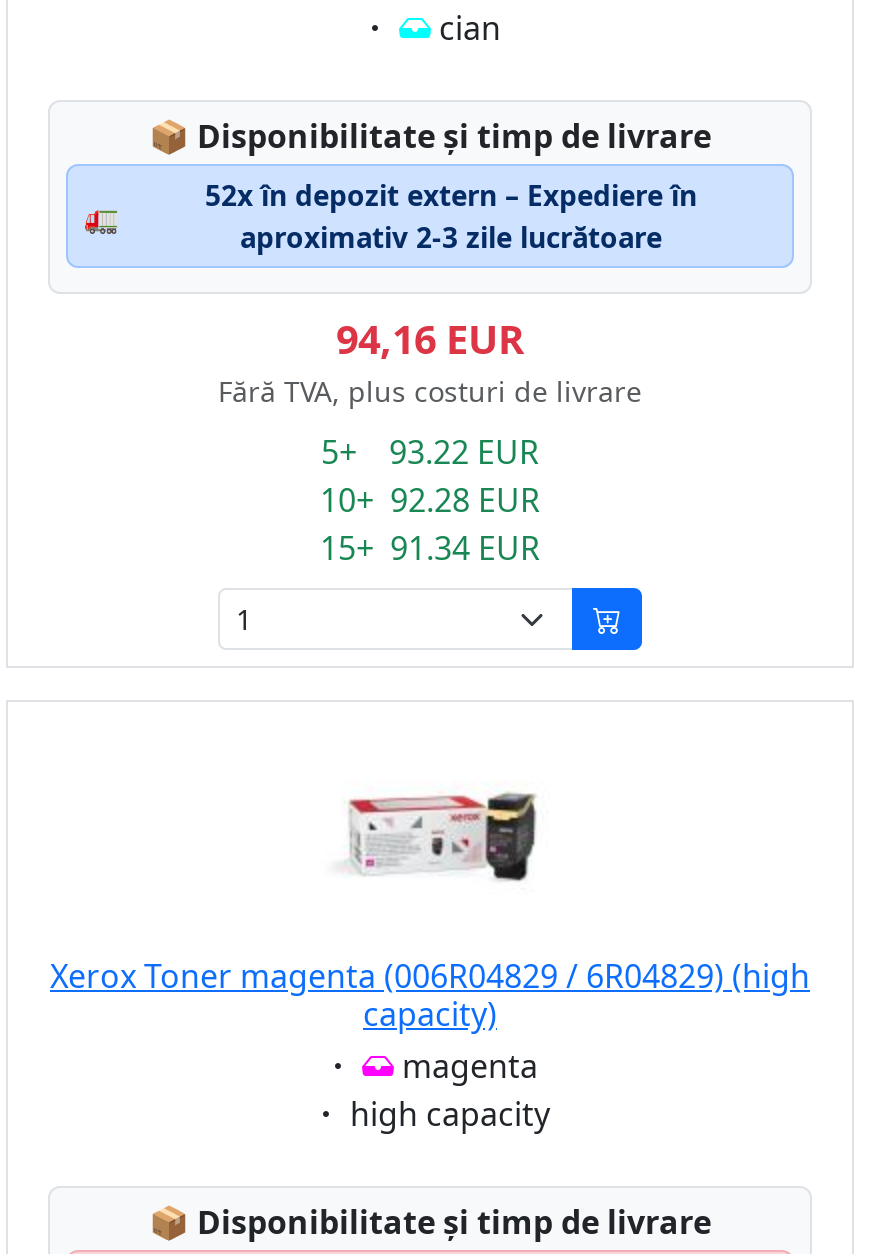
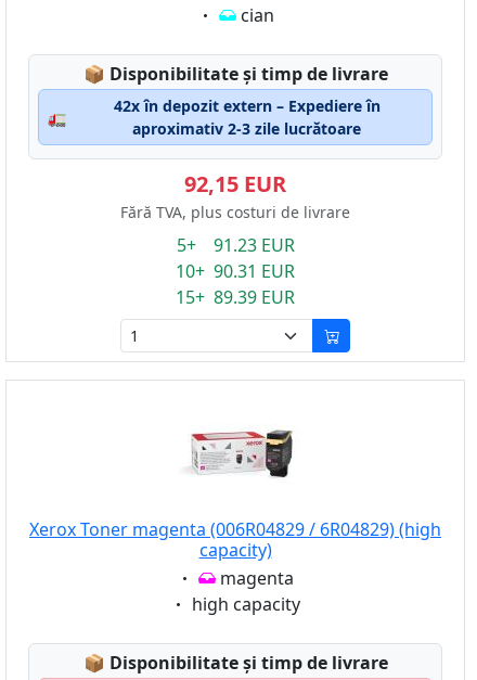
[205,176,697,214] 52x în depozit extern – Expediere în -> [113,95,380,116] 42x în depozit extern – Expediere în
[336,312,524,366] 94,16 EUR -> [184,169,286,198] 92,15 EUR
[321,430,539,474] 5+ 93.22 EUR -> [176,233,294,257] 5+ 91.23 EUR
[320,478,540,522] 10+ 92.28 EUR -> [176,259,295,283] 10+ 90.31 EUR
[320,526,540,570] 15+ 91.34 EUR -> [176,285,295,309] 15+ 89.39 EUR

